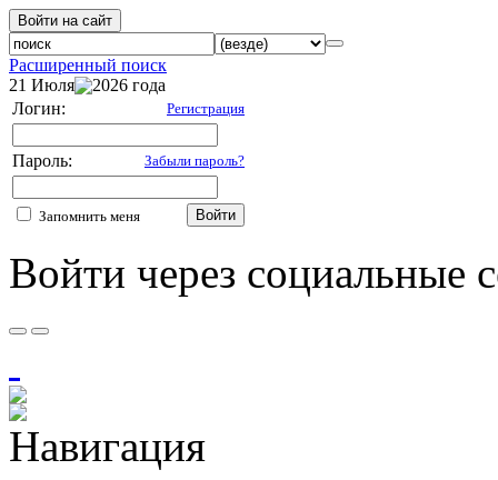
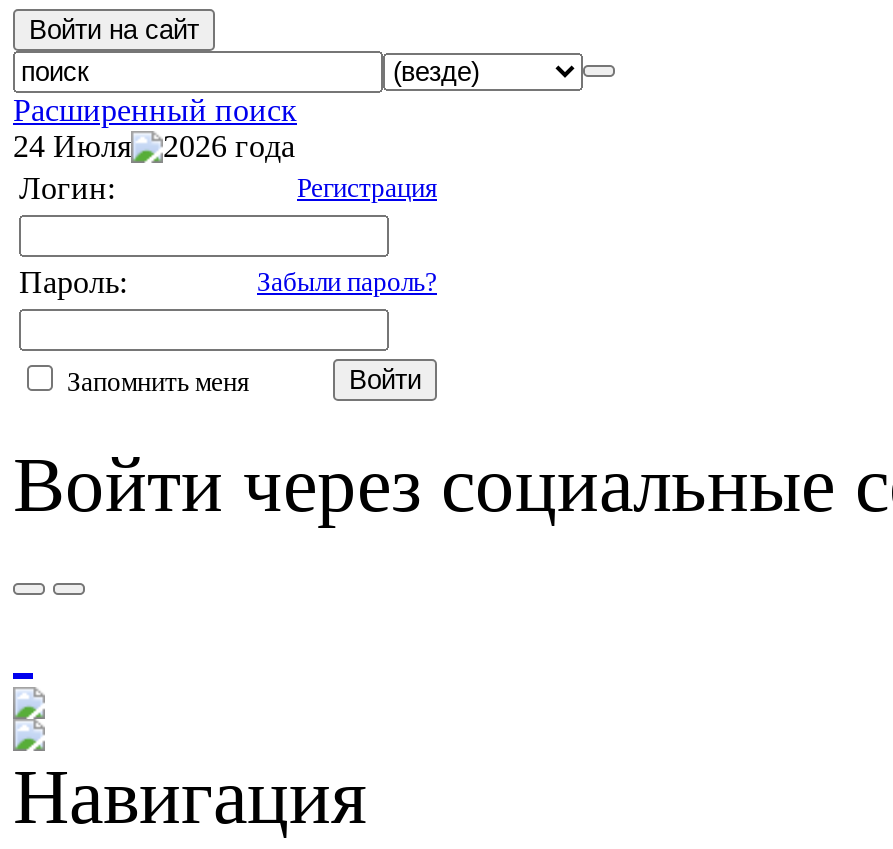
[9,76,166,94] 21 Июля 2026 года -> [13,129,295,163] 24 Июля 2026 года

